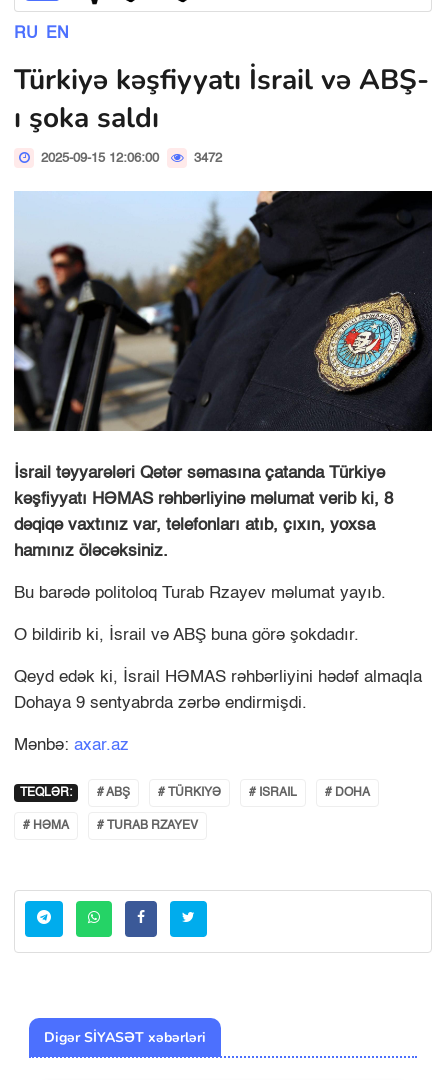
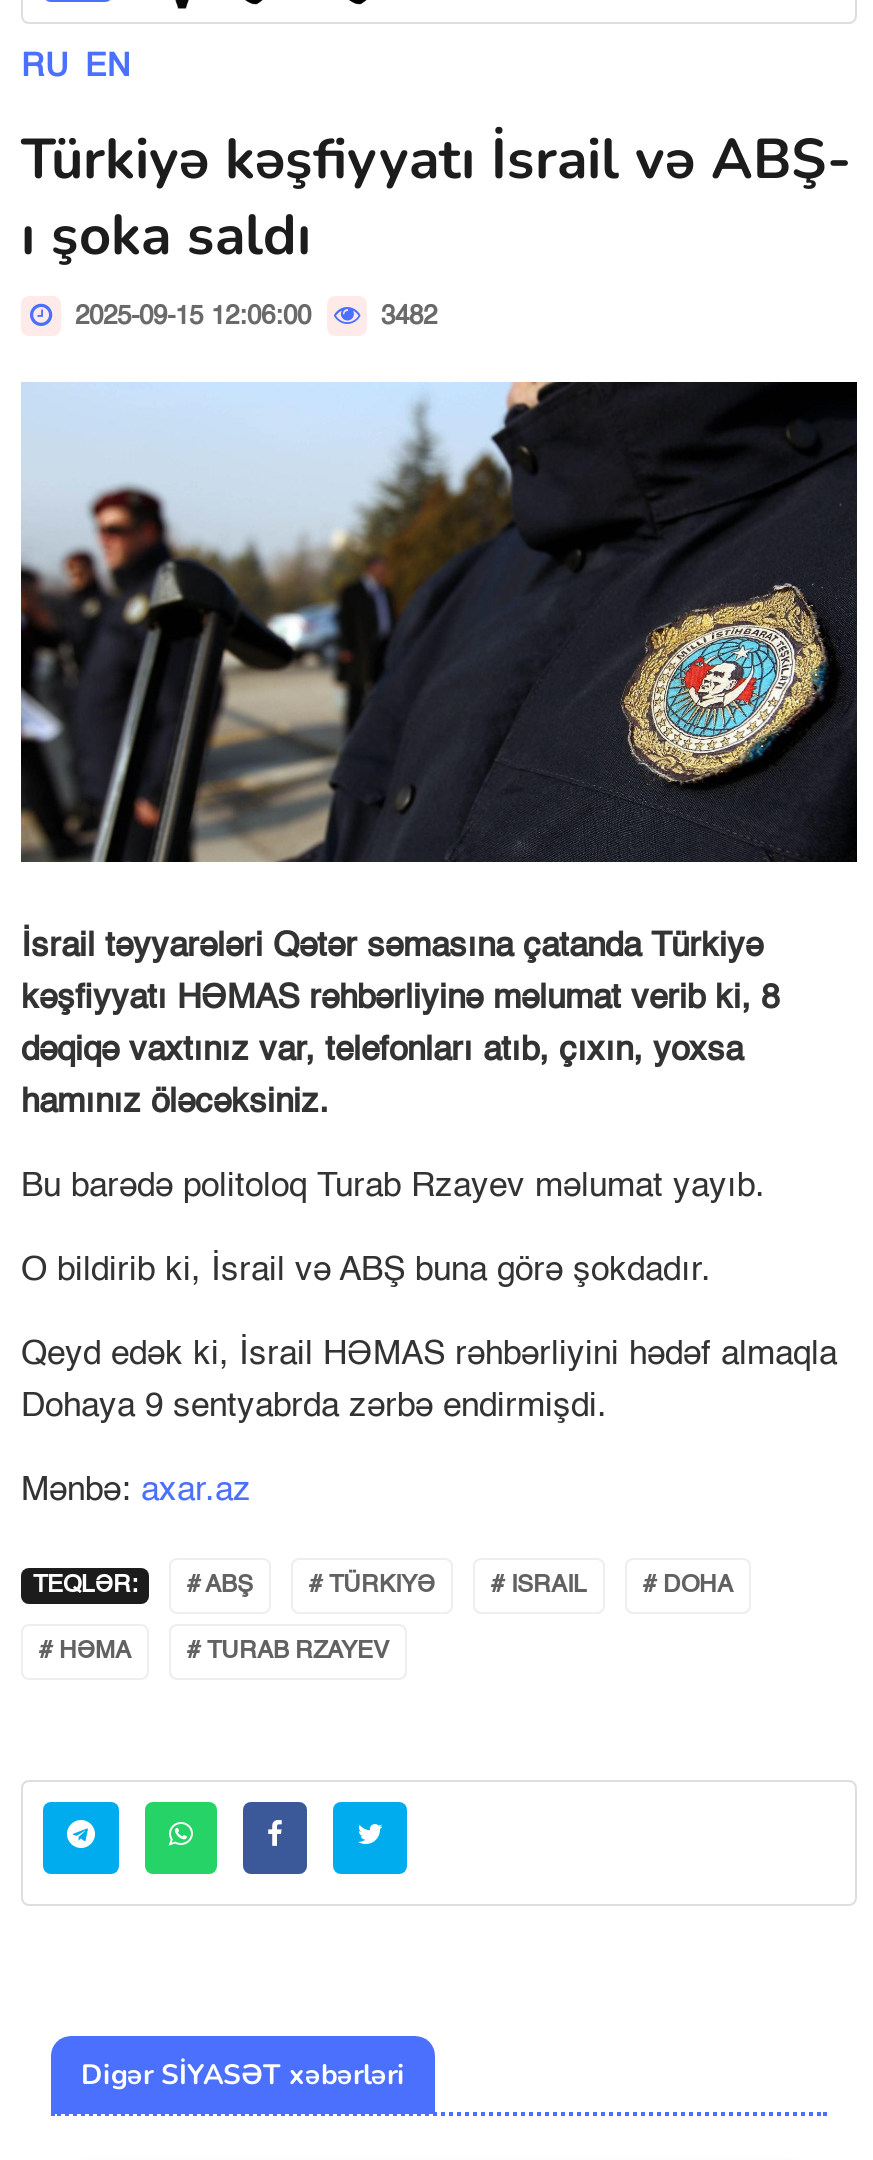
[190,152,222,165] 3472 -> [373,304,437,330] 3482

